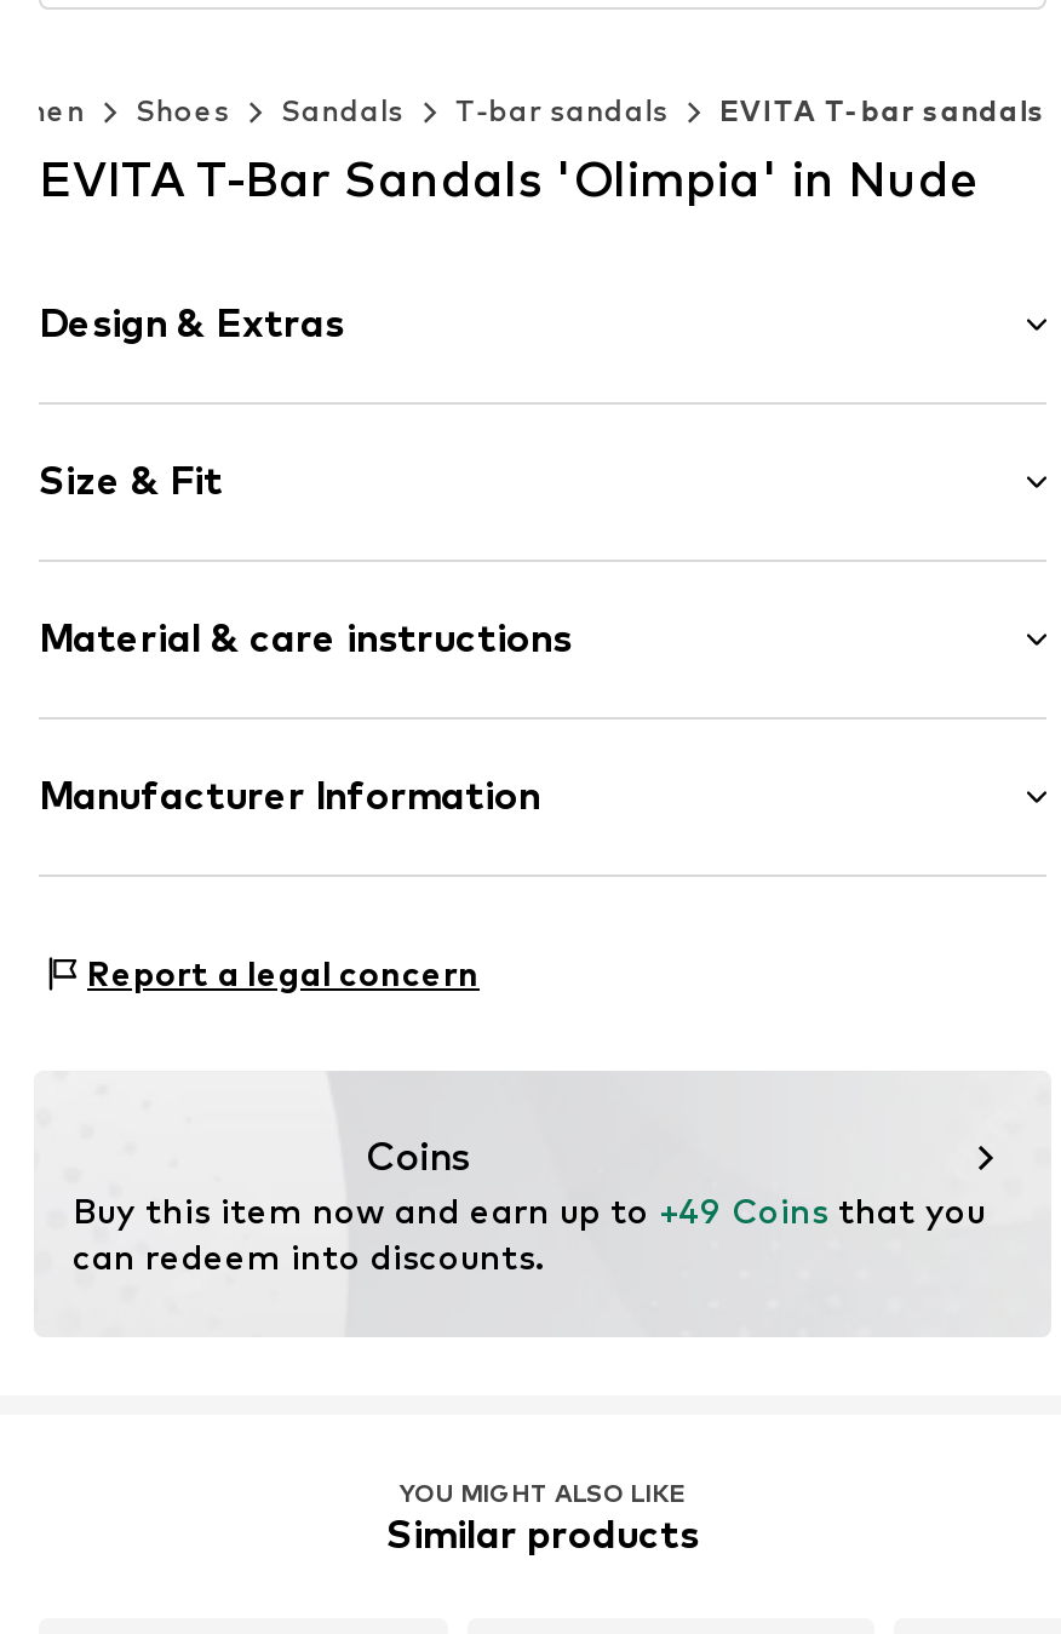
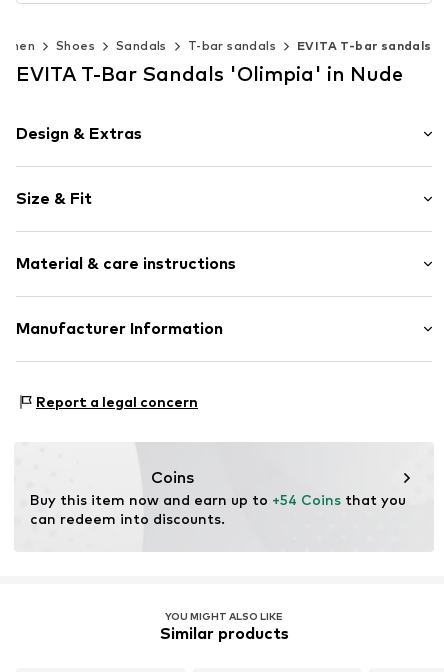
[73,1189,986,1230] Buy this item now and earn up to +49 Coins that you -> [30,491,406,508] Buy this item now and earn up to +54 Coins that you

